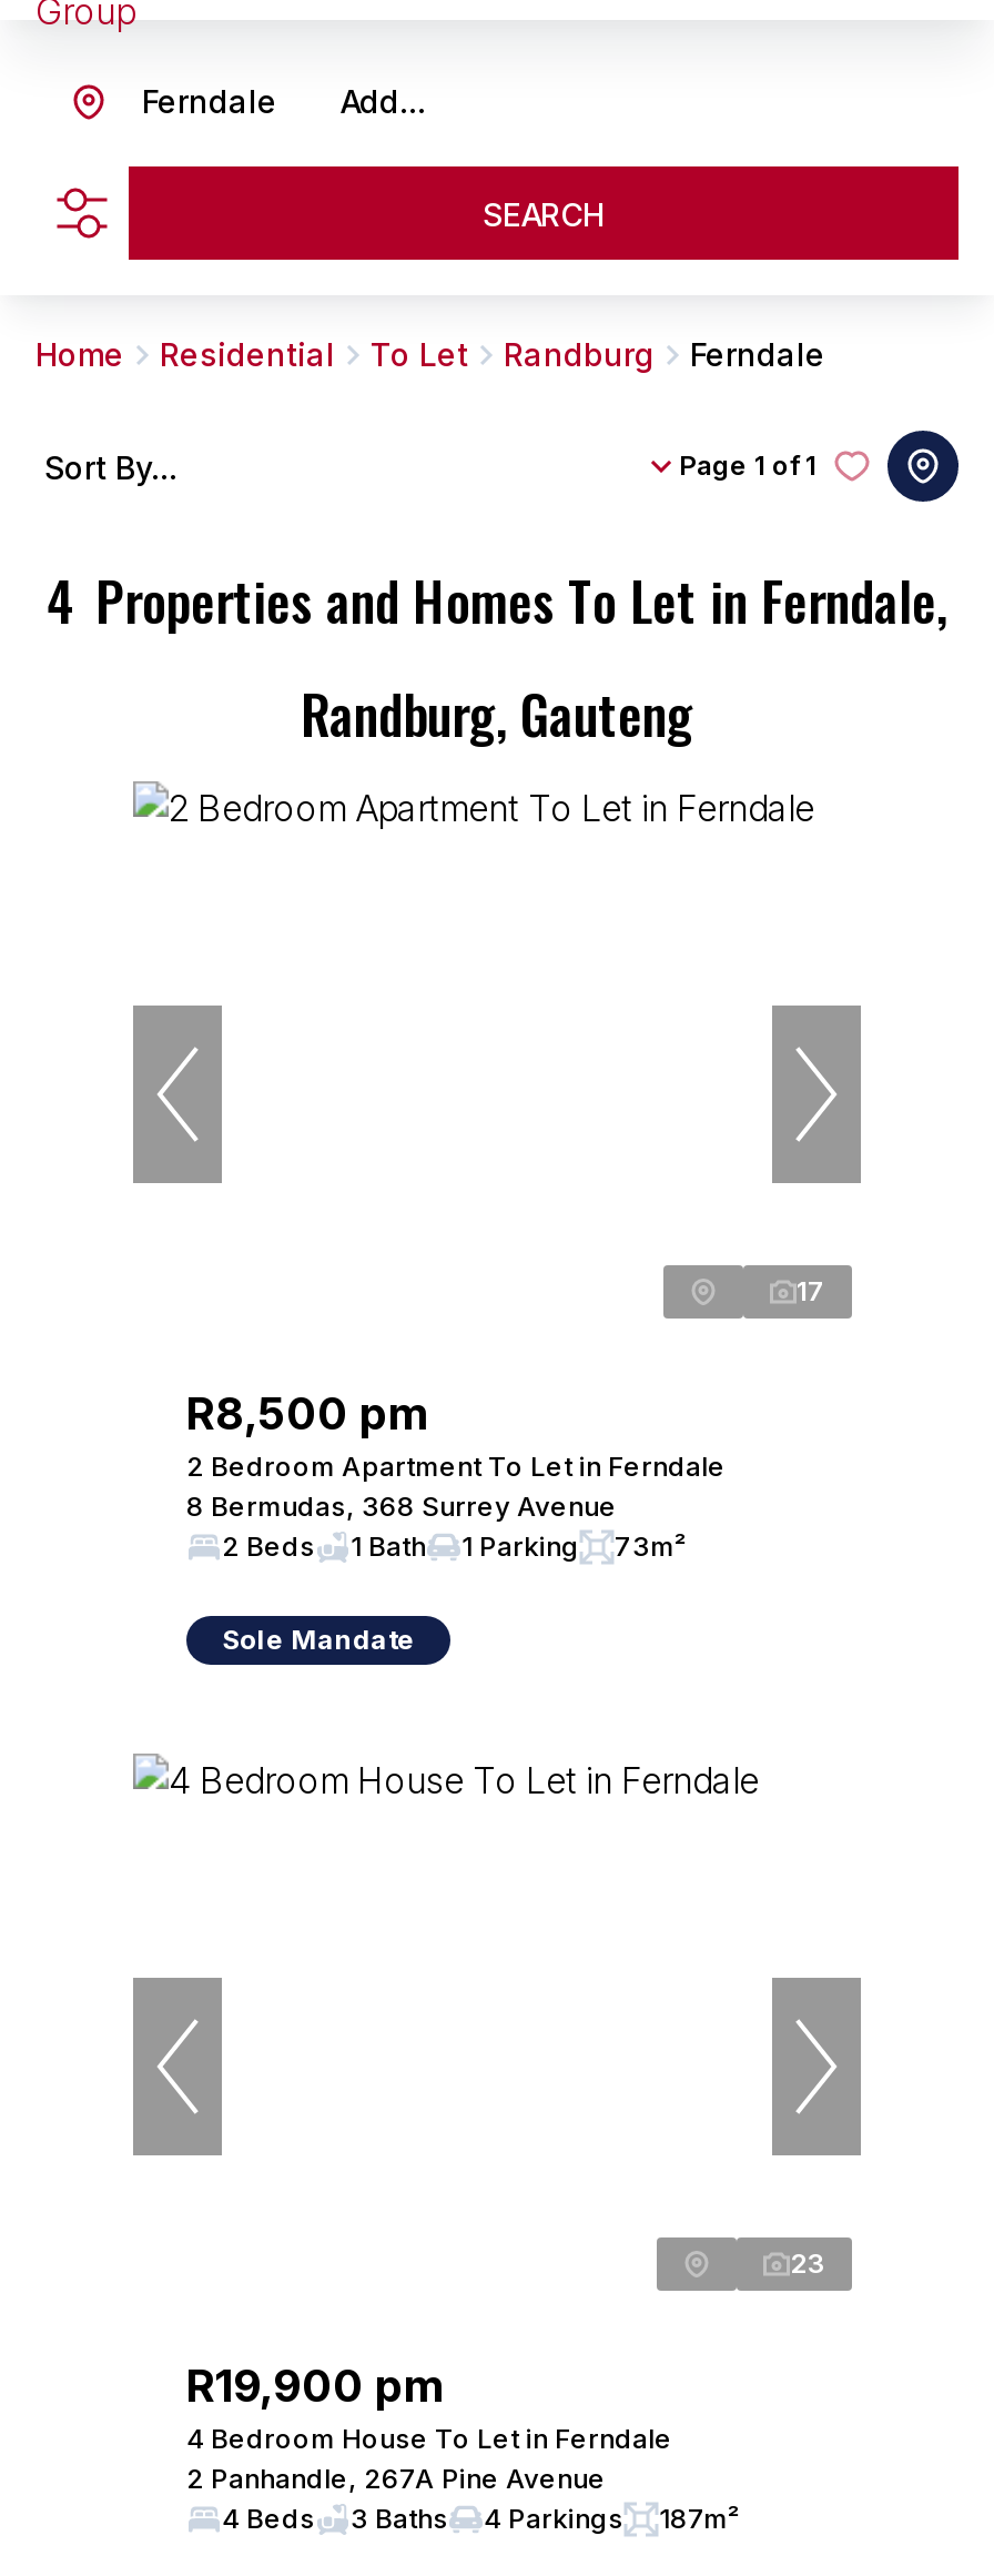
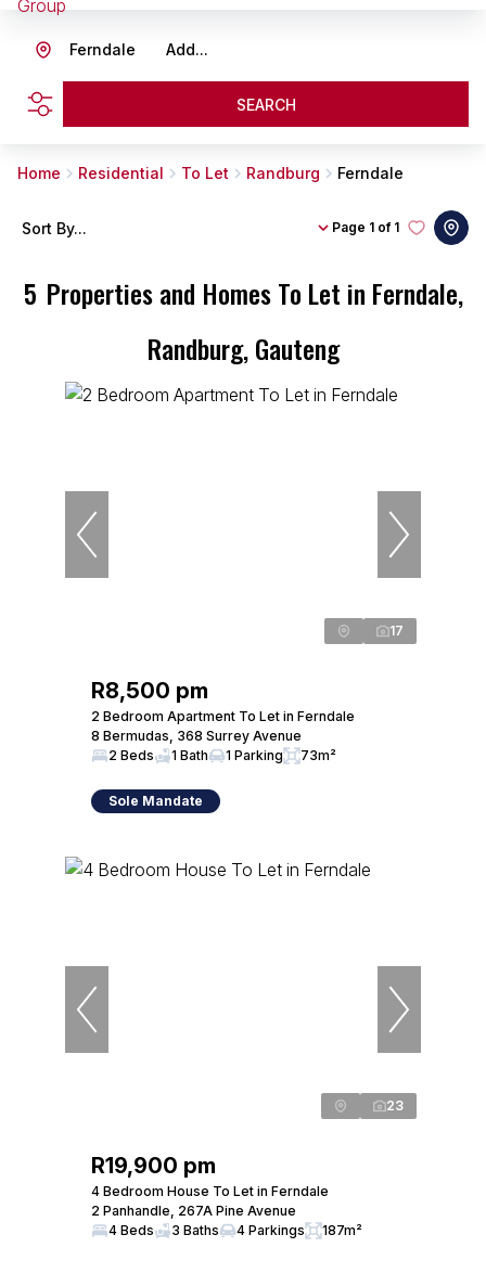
[47,559,947,639] 4 Properties and Homes To Let in Ferndale, -> [23,273,463,312] 5 Properties and Homes To Let in Ferndale,

